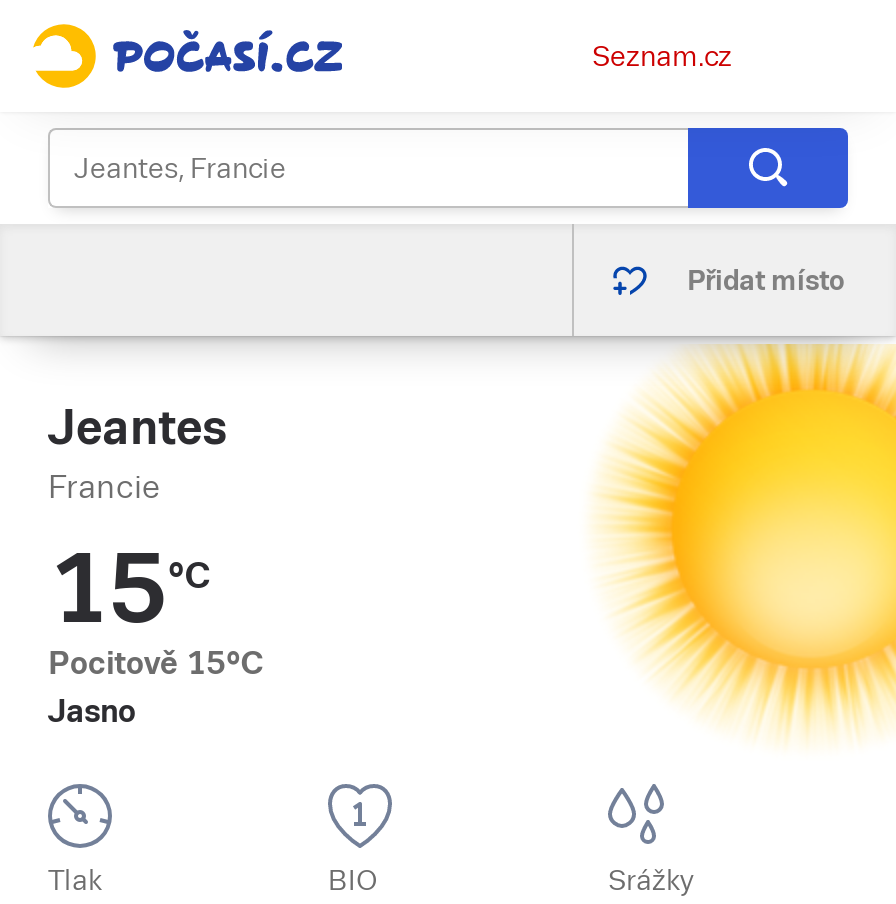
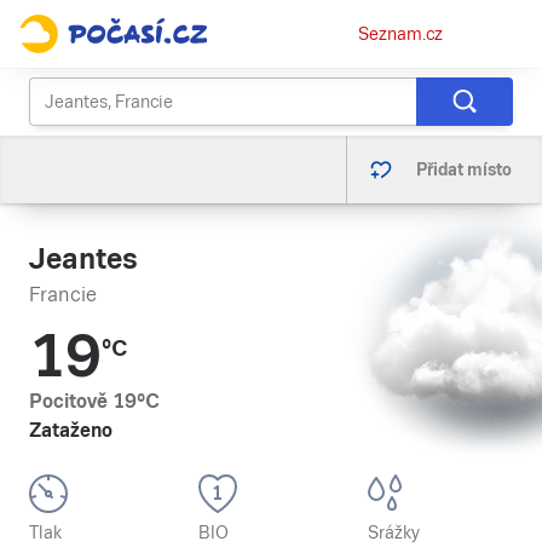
[594,344,890,730] [image] -> [361,208,538,443] [image]
[48,534,264,730] 15°C | Pocitově 15°C | Jasno -> [29,323,160,442] 19°C | Pocitově 19°C | Zataženo

